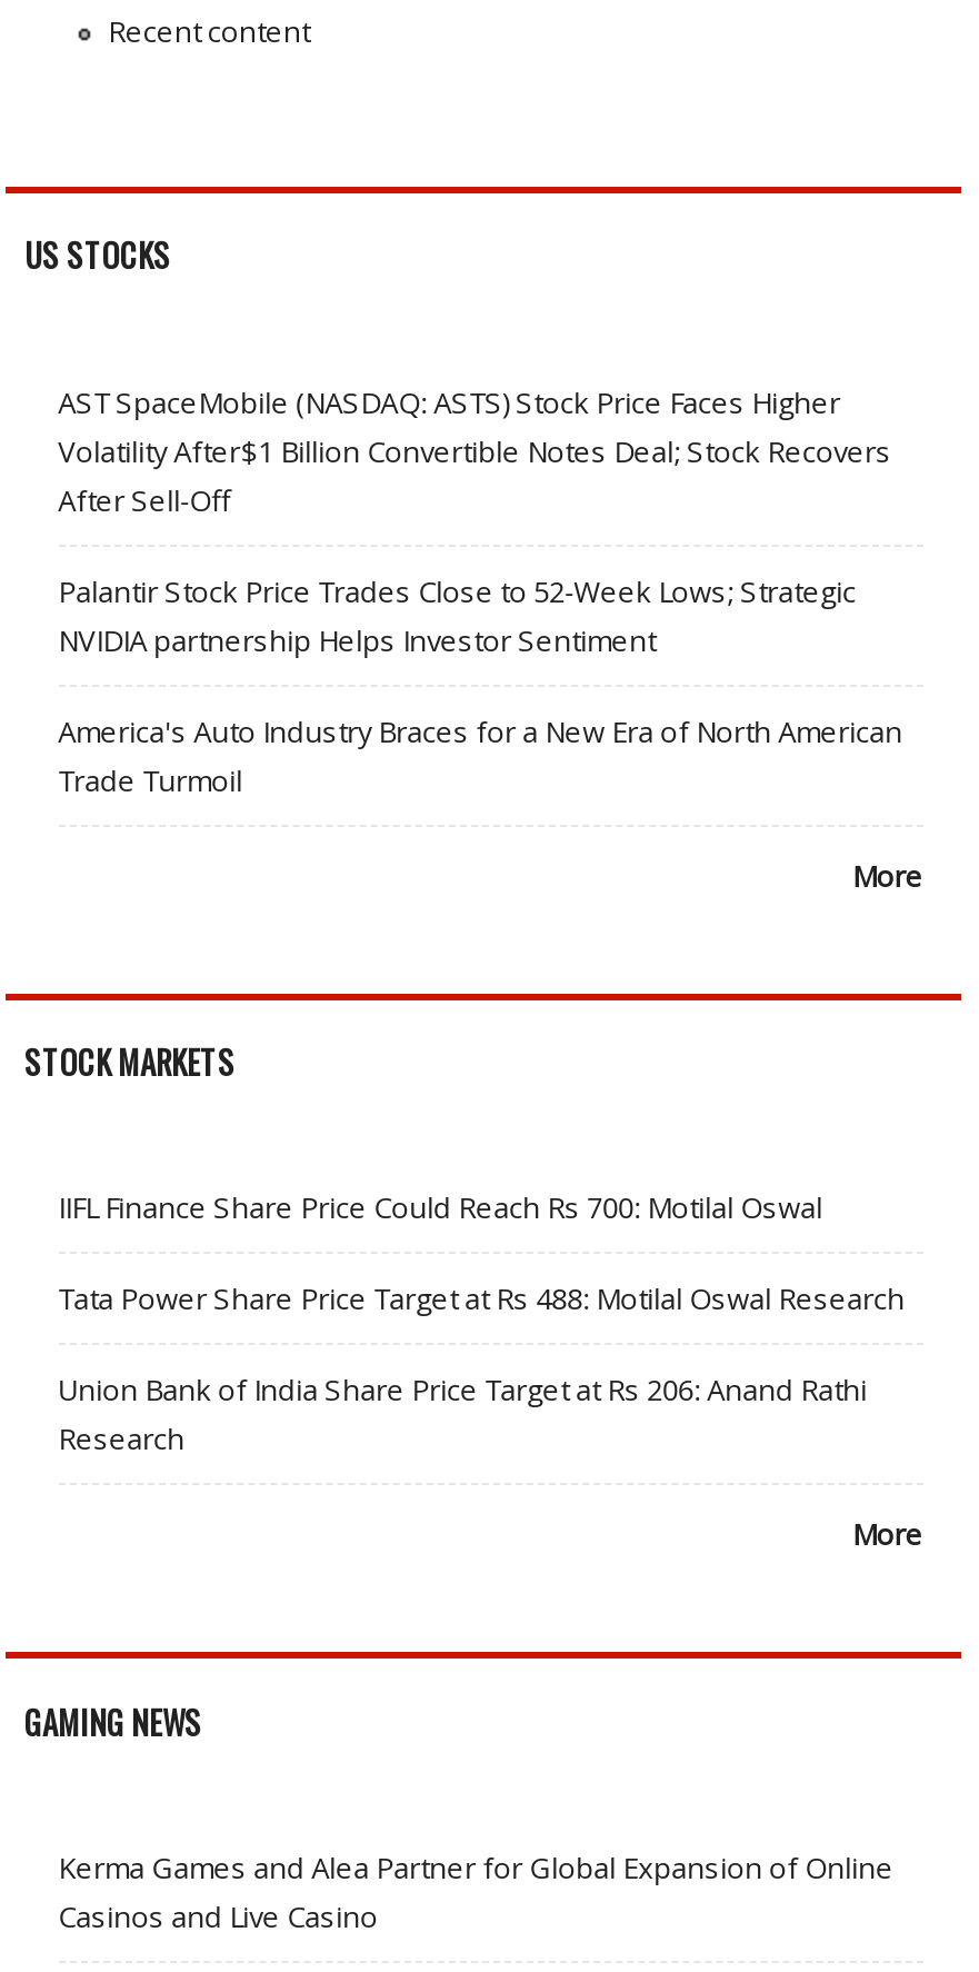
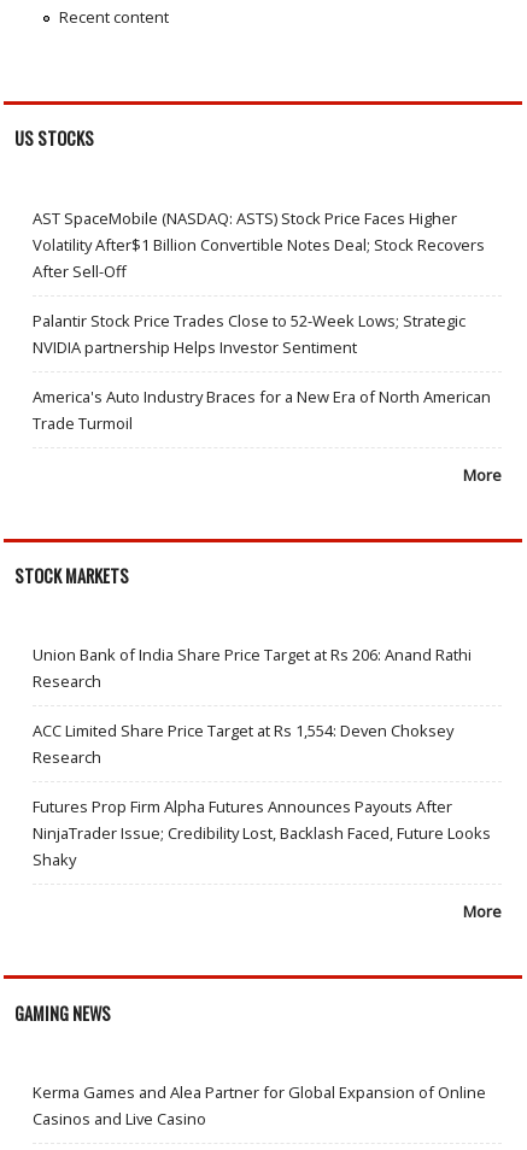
[58,1188,905,1319] IIFL Finance Share Price Could Reach Rs 700: Motilal Oswal | Tata Power Share Price Target at Rs 488: Motilal Oswal Research -> none
moved [58,1370,867,1459] -> [32,644,471,692]: Union Bank of India Share Price Target at Rs 206: Anand Rathi | Research
none -> [32,720,490,871] ACC Limited Share Price Target at Rs 1,554: Deven Choksey | Research | Futures Prop Firm Alpha Futures Announces Payouts After | NinjaTrader Issue; Credibility Lost, Backlash Faced, Future Looks | Shaky

